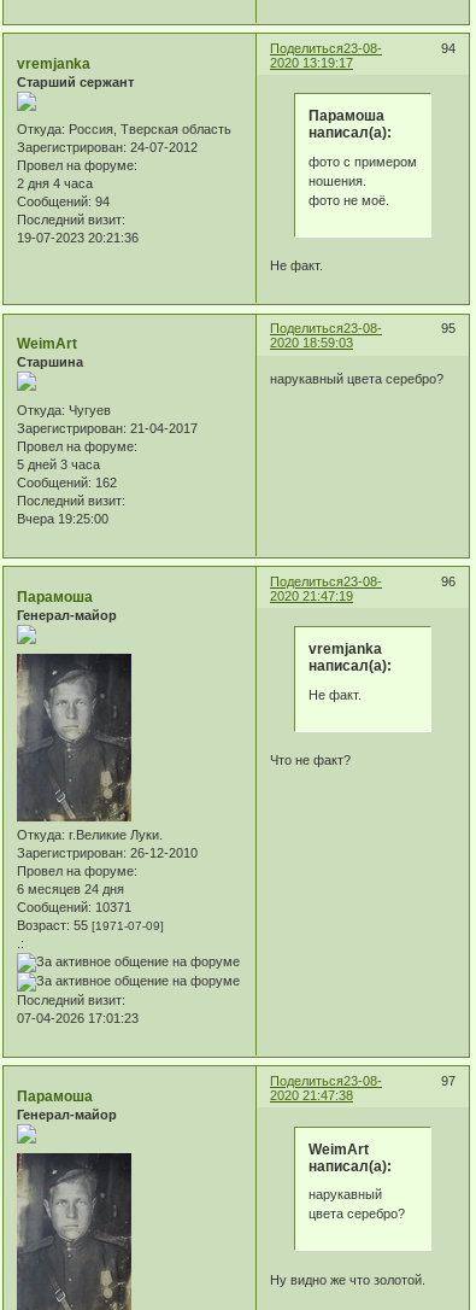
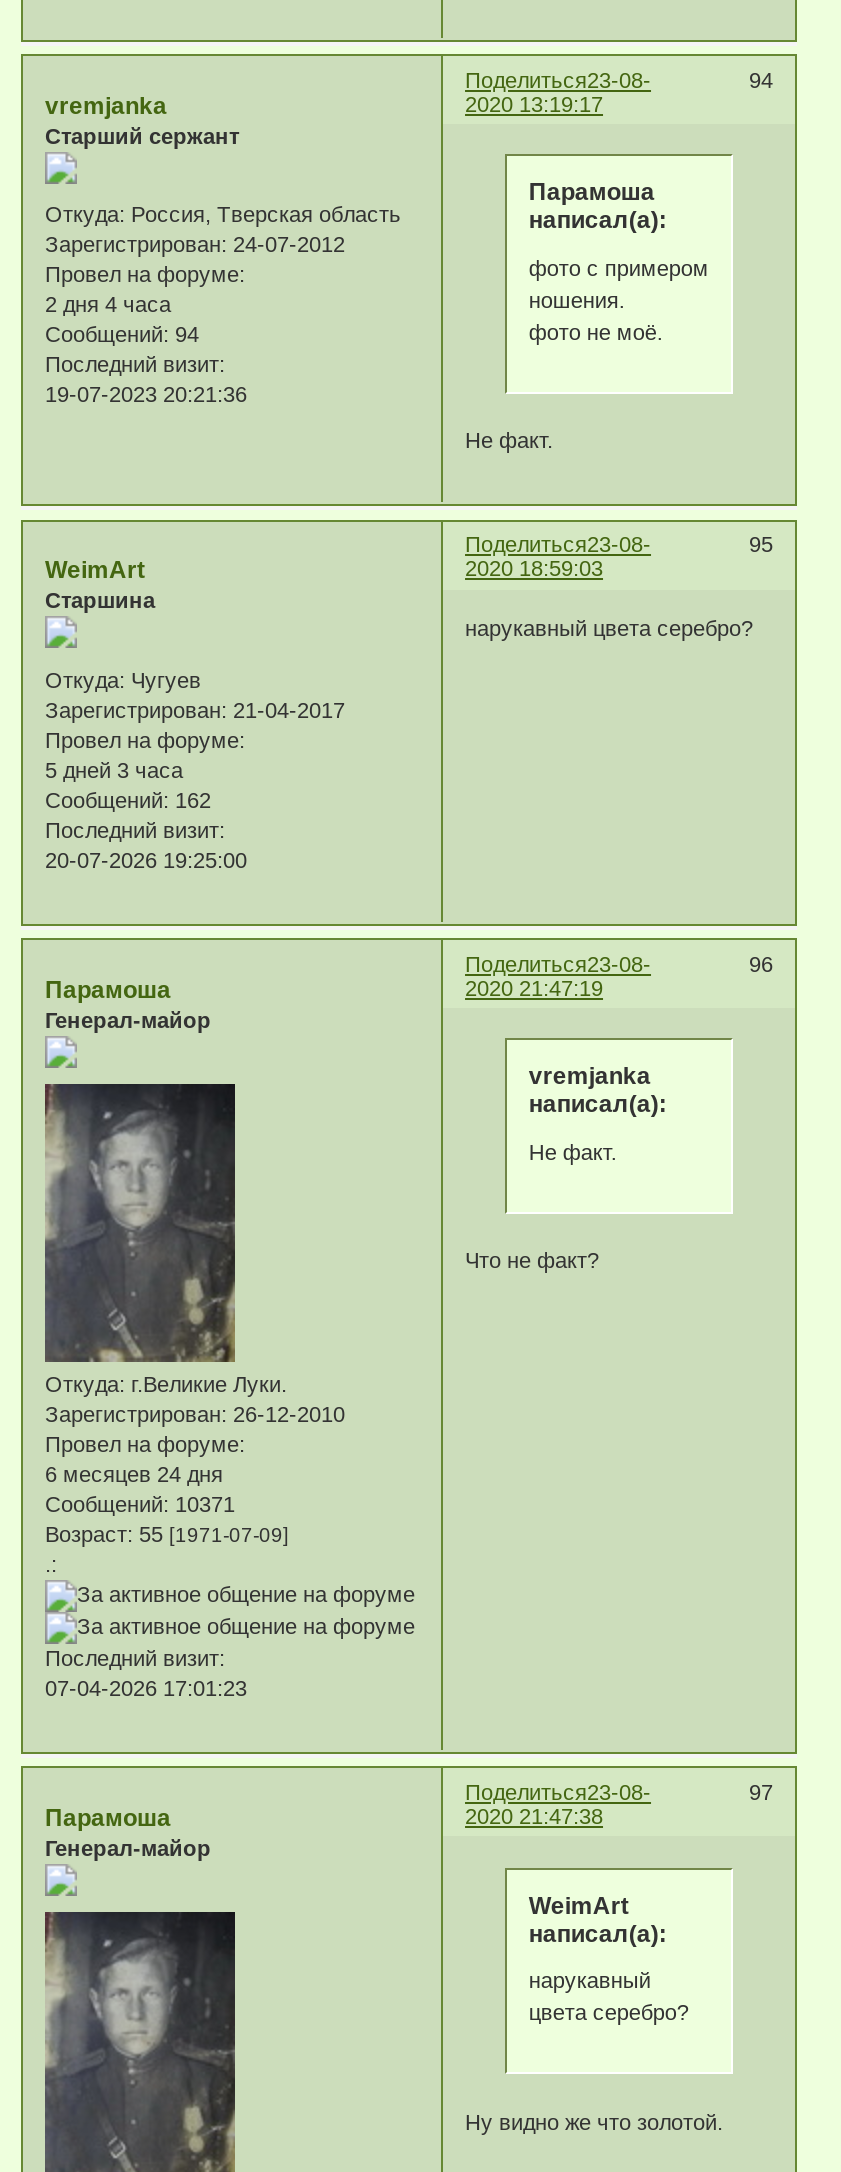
[17,511,108,525] Вчера 19:25:00 -> [45,847,247,871] 20-07-2026 19:25:00

